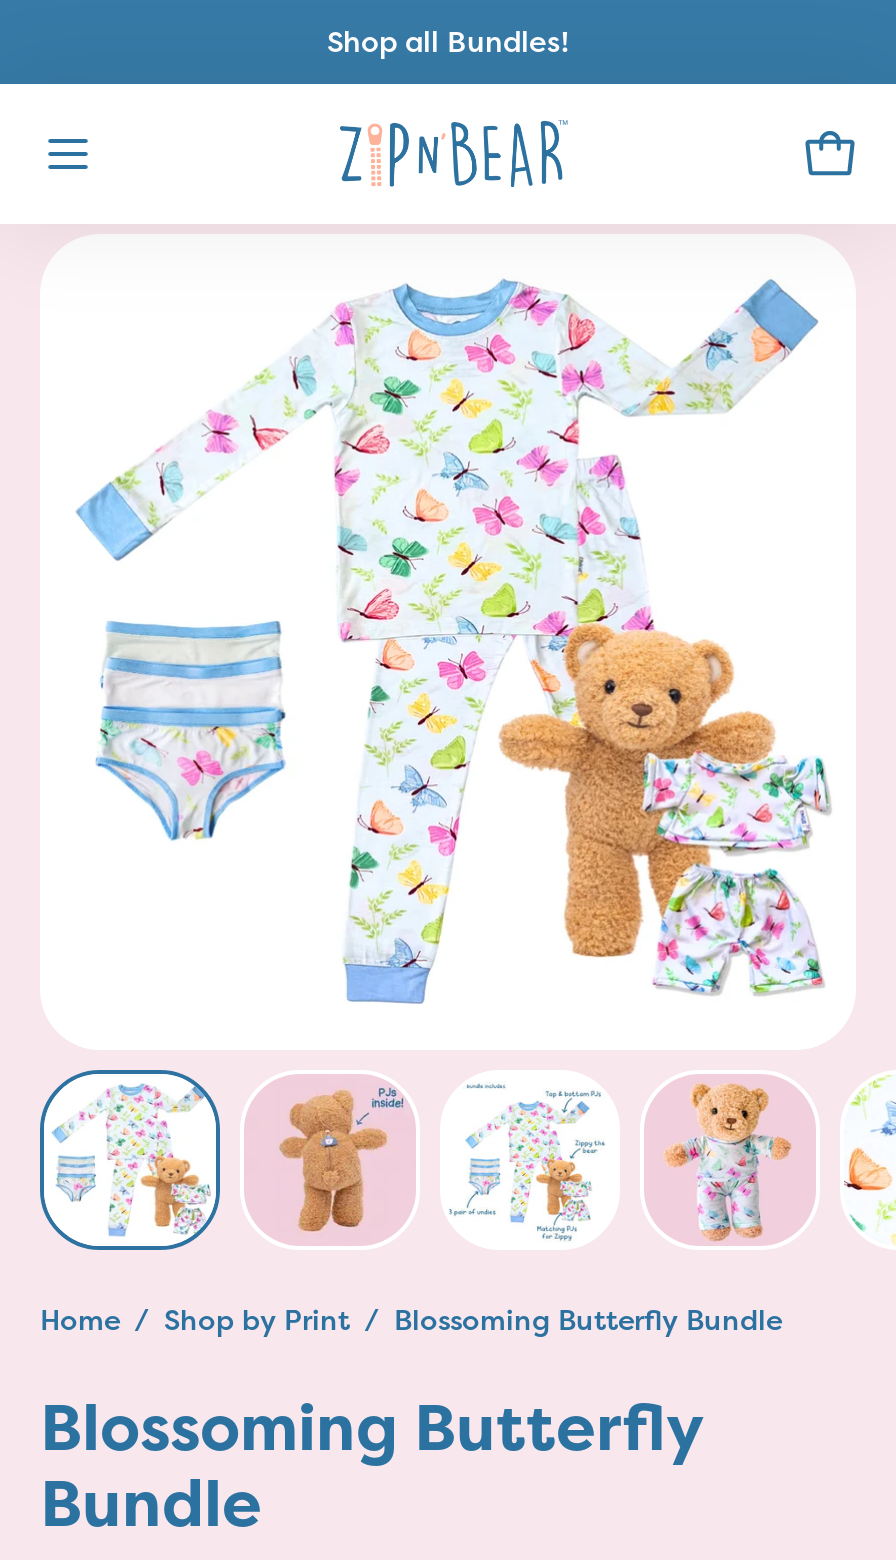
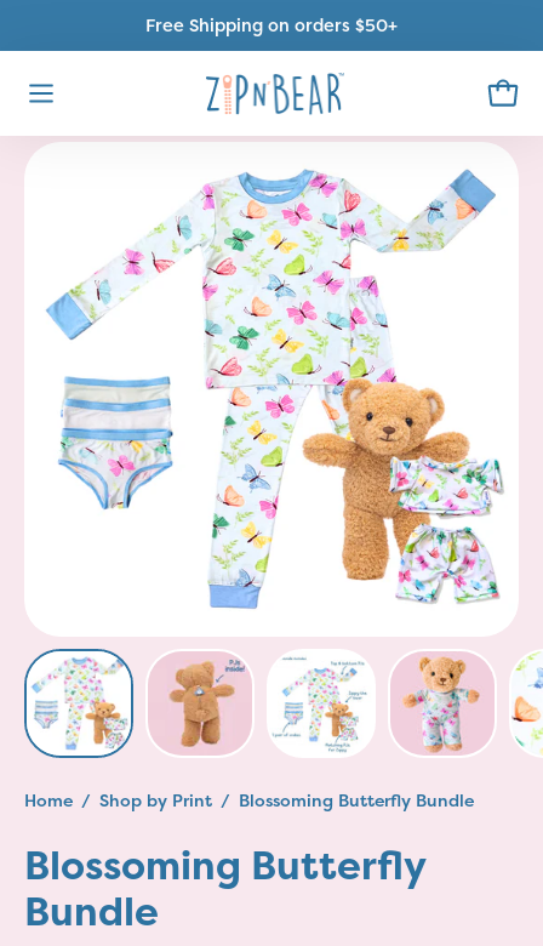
[327,26,569,60] Shop all Bundles! -> [145,16,398,36] Free Shipping on orders $50+

